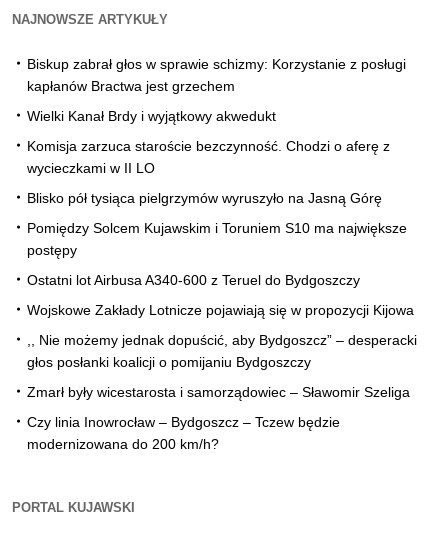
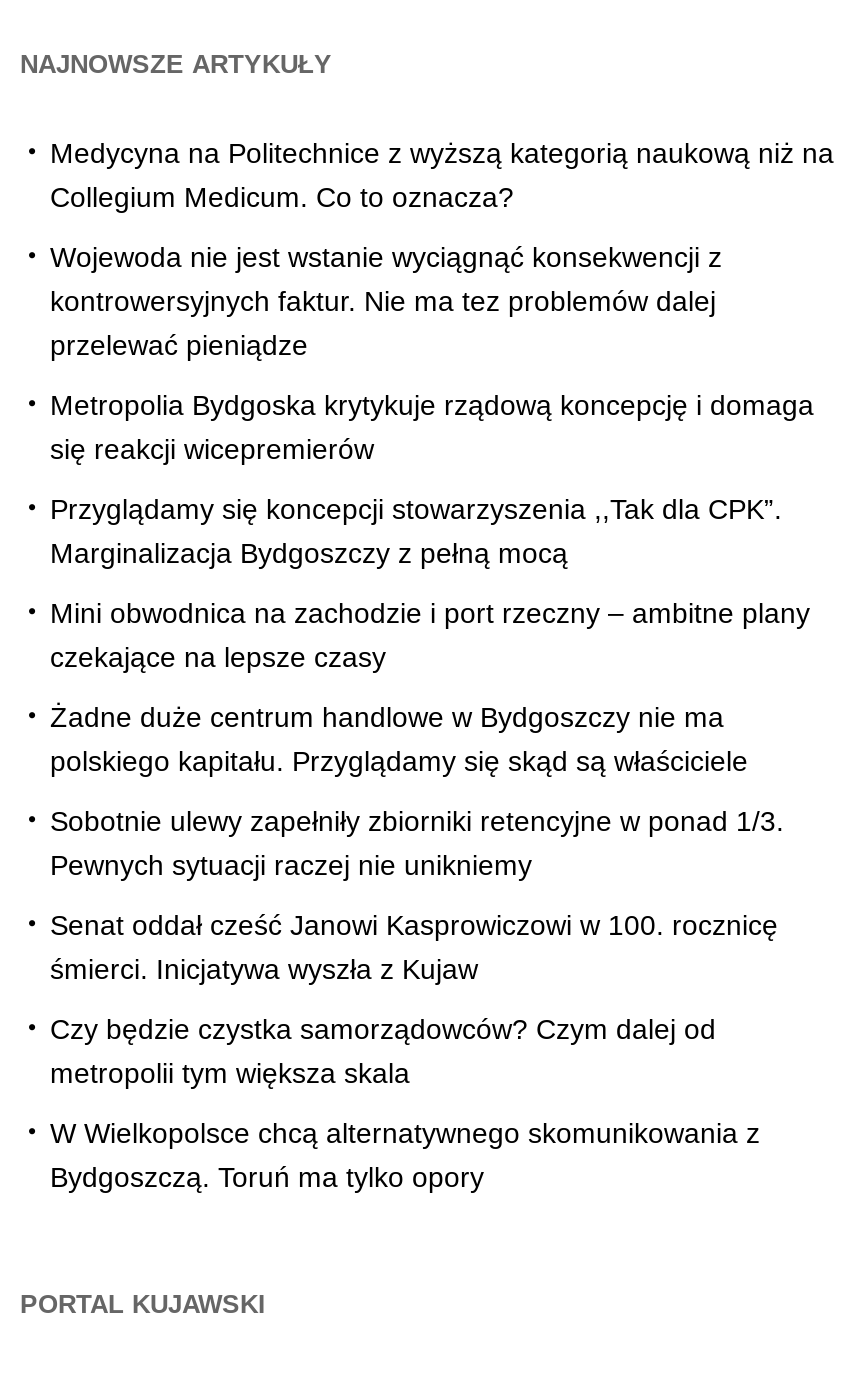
[27,56,406,94] Biskup zabrał głos w sprawie schizmy: Korzystanie z posługi | kapłanów Bractwa jest grzechem -> [50,136,834,212] Medycyna na Politechnice z wyższą kategorią naukową niż na | Collegium Medicum. Co to oznacza?
[27,108,276,124] Wielki Kanał Brdy i wyjątkowy akwedukt -> [50,240,722,360] Wojewoda nie jest wstanie wyciągnąć konsekwencji z | kontrowersyjnych faktur. Nie ma tez problemów dalej | przelewać pieniądze
[27,138,390,176] Komisja zarzuca staroście bezczynność. Chodzi o aferę z | wycieczkami w II LO -> [50,388,814,464] Metropolia Bydgoska krytykuje rządową koncepcję i domaga | się reakcji wicepremierów
[27,190,382,206] Blisko pół tysiąca pielgrzymów wyruszyło na Jasną Górę -> [50,492,782,568] Przyglądamy się koncepcji stowarzyszenia ,,Tak dla CPK”. | Marginalizacja Bydgoszczy z pełną mocą
[27,220,407,258] Pomiędzy Solcem Kujawskim i Toruniem S10 ma największe | postępy -> [50,596,810,672] Mini obwodnica na zachodzie i port rzeczny – ambitne plany | czekające na lepsze czasy
[27,272,360,288] Ostatni lot Airbusa A340-600 z Teruel do Bydgoszczy -> [50,700,748,776] Żadne duże centrum handlowe w Bydgoszczy nie ma | polskiego kapitału. Przyglądamy się skąd są właściciele
[27,302,414,318] Wojskowe Zakłady Lotnicze pojawiają się w propozycji Kijowa -> [50,804,784,880] Sobotnie ulewy zapełniły zbiorniki retencyjne w ponad 1/3. | Pewnych sytuacji raczej nie unikniemy
[27,332,417,370] ,, Nie możemy jednak dopuścić, aby Bydgoszcz” – desperacki | głos posłanki koalicji o pomijaniu Bydgoszczy -> [50,908,778,984] Senat oddał cześć Janowi Kasprowiczowi w 100. rocznicę | śmierci. Inicjatywa wyszła z Kujaw
[27,384,410,400] Zmarł były wicestarosta i samorządowiec – Sławomir Szeliga -> [50,1012,716,1088] Czy będzie czystka samorządowców? Czym dalej od | metropolii tym większa skala
[27,414,340,452] Czy linia Inowrocław – Bydgoszcz – Tczew będzie | modernizowana do 200 km/h? -> [50,1116,760,1192] W Wielkopolsce chcą alternatywnego skomunikowania z | Bydgoszczą. Toruń ma tylko opory

